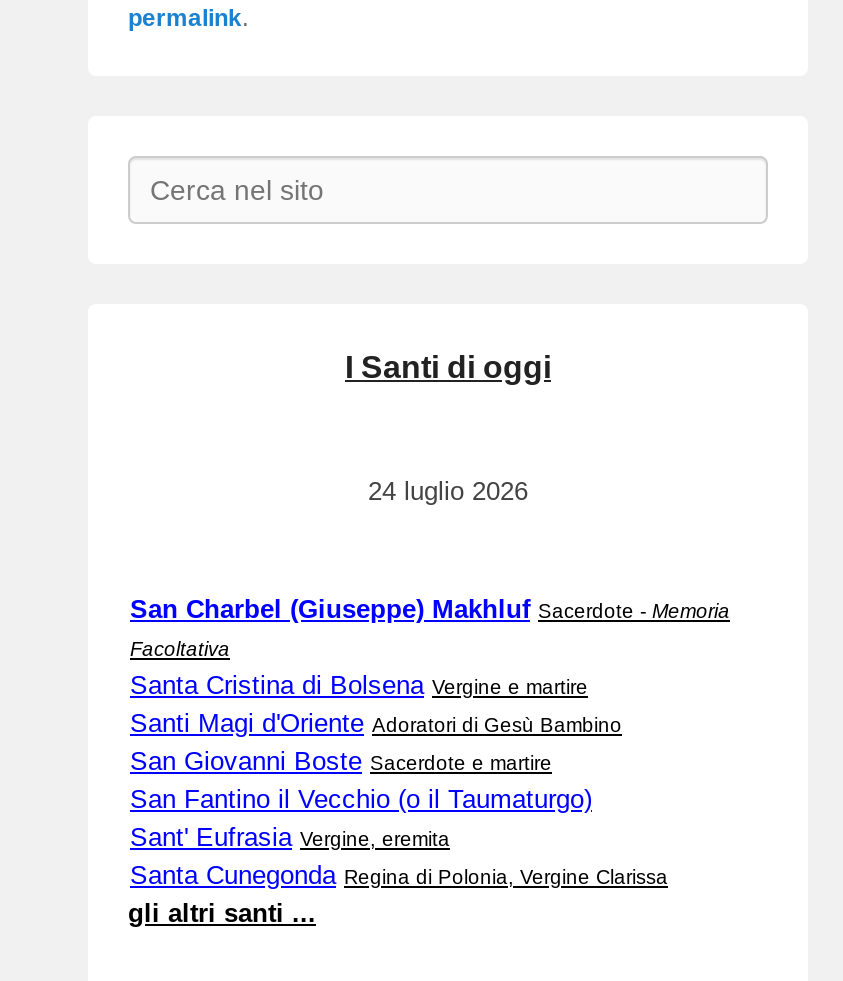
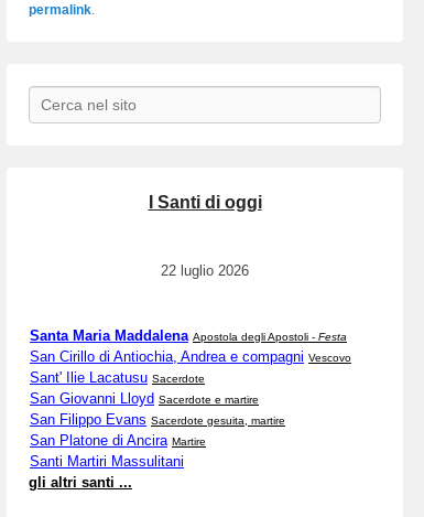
[368,476,528,506] 24 luglio 2026 -> [161,262,249,279] 22 luglio 2026
[130,594,730,890] San Charbel (Giuseppe) Makhluf Sacerdote - Memoria | Facoltativa | Santa Cristina di Bolsena Vergine e martire | Santi Magi d'Oriente Adoratori di Gesù Bambino | San Giovanni Boste Sacerdote e martire | San Fantino il Vecchio (o il Taumaturgo) | Sant' Eufrasia Vergine, eremita | Santa Cunegonda Regina di Polonia, Vergine Clarissa -> [30,328,351,470] Santa Maria Maddalena Apostola degli Apostoli - Festa | San Cirillo di Antiochia, Andrea e compagni Vescovo | Sant' Ilie Lacatusu Sacerdote | San Giovanni Lloyd Sacerdote e martire | San Filippo Evans Sacerdote gesuita, martire | San Platone di Ancira Martire | Santi Martiri Massulitani

